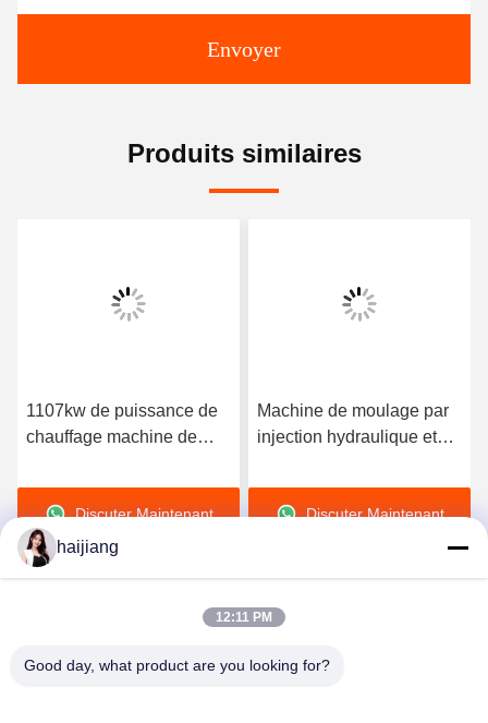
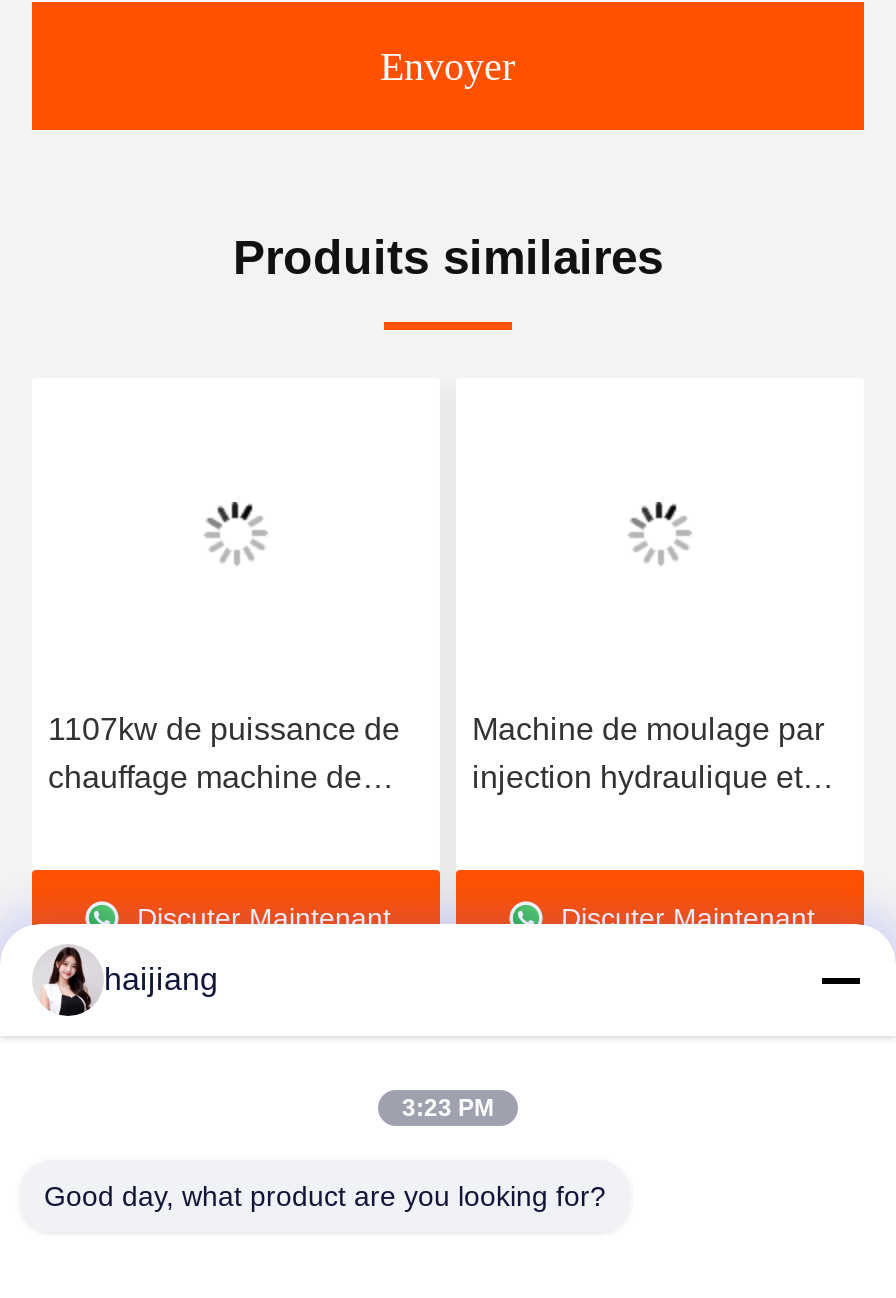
[216,610,272,625] 12:11 PM -> [402,1094,494,1122] 3:23 PM

